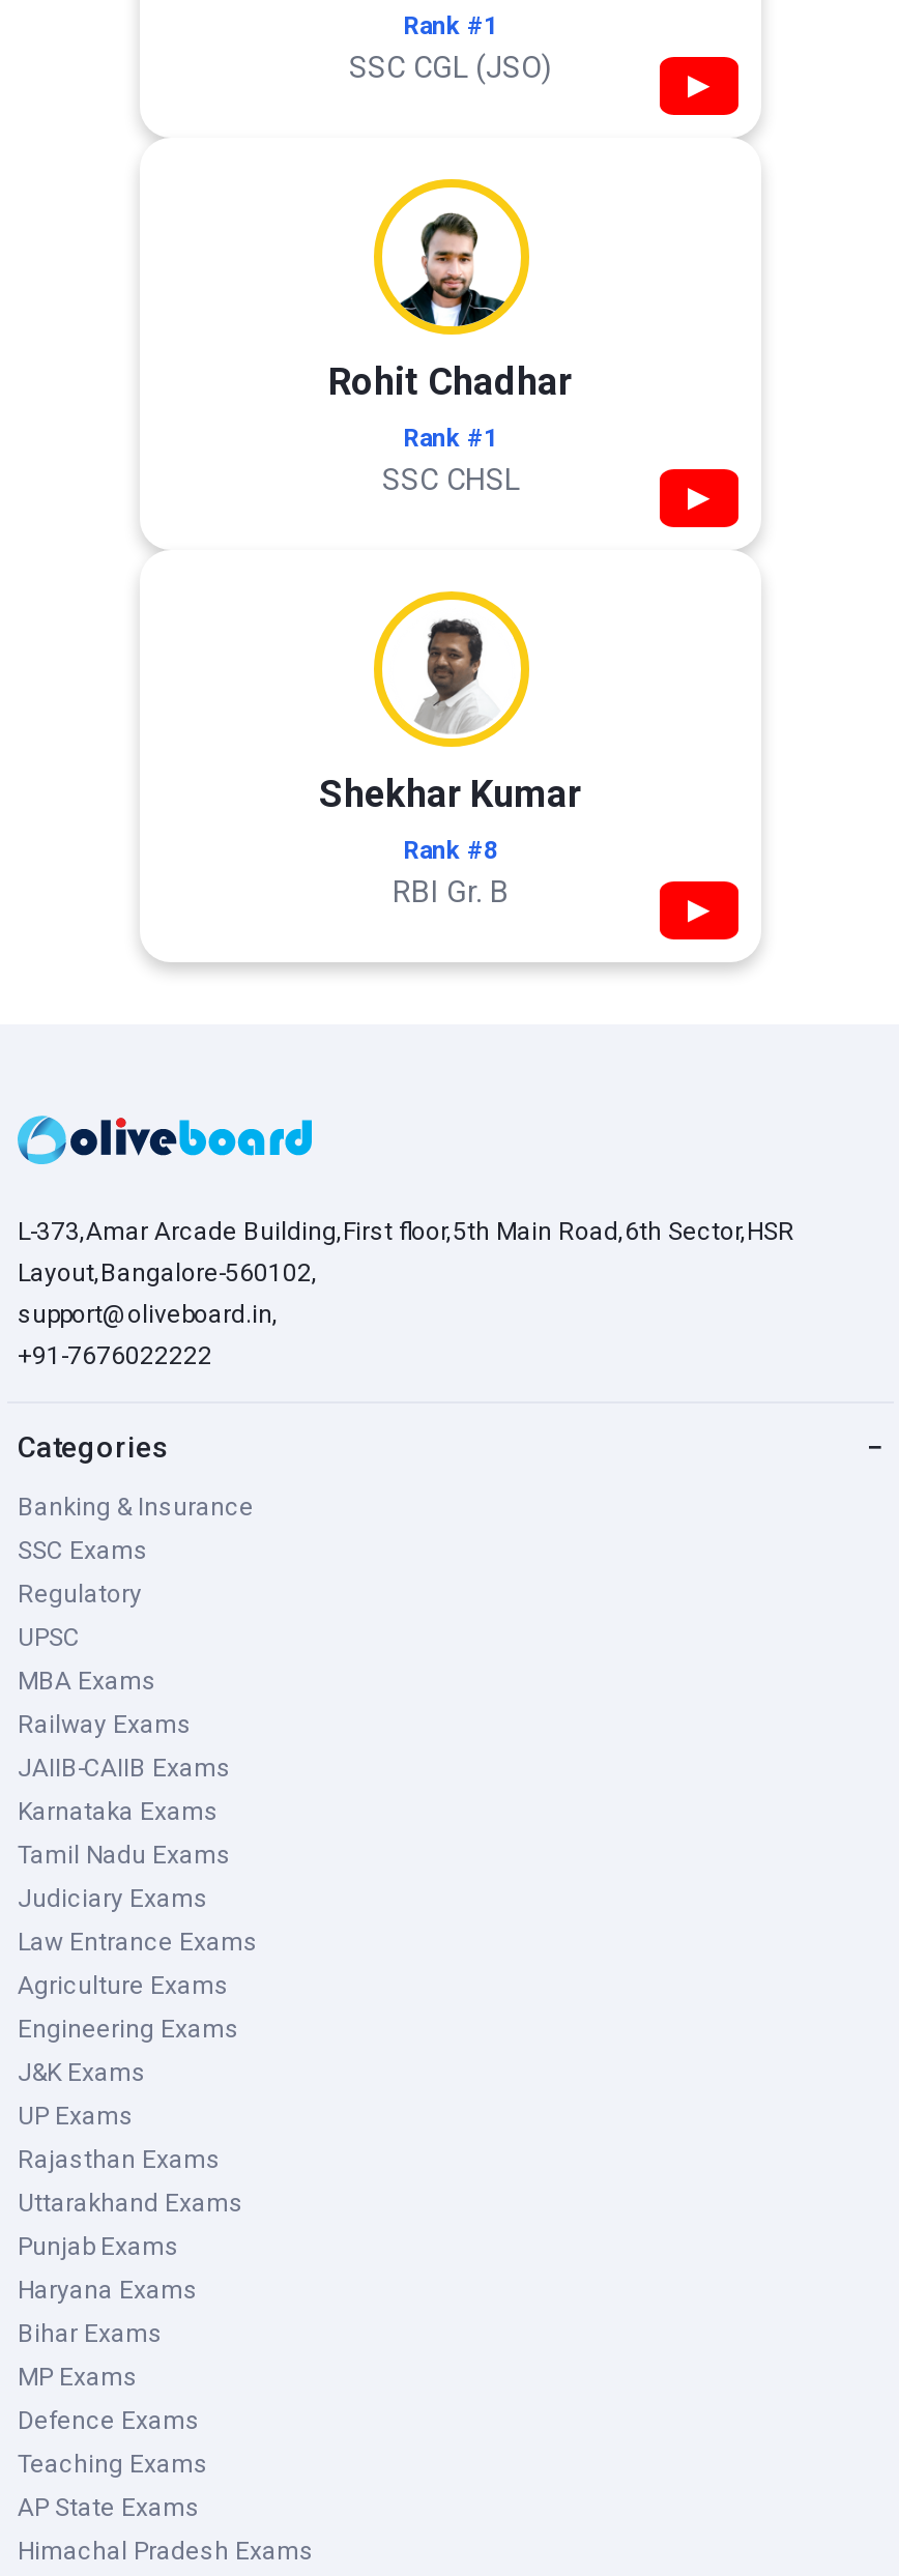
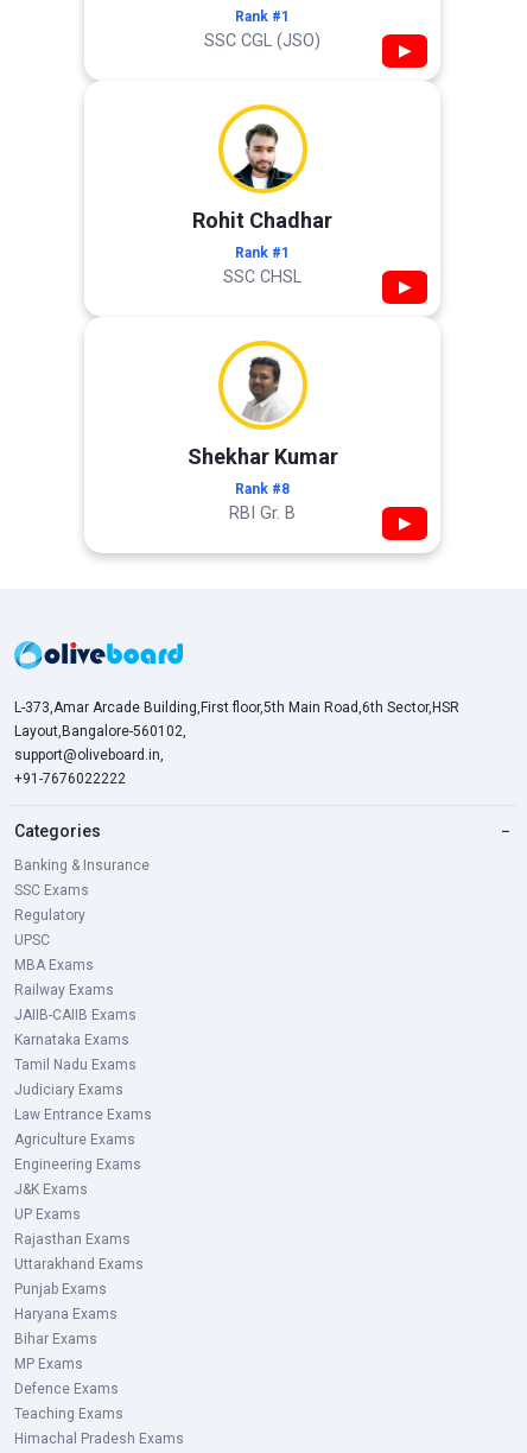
[18,2493,200,2522] AP State Exams -> none

